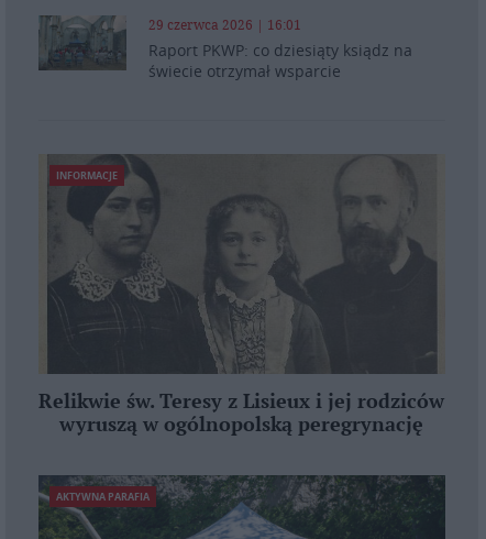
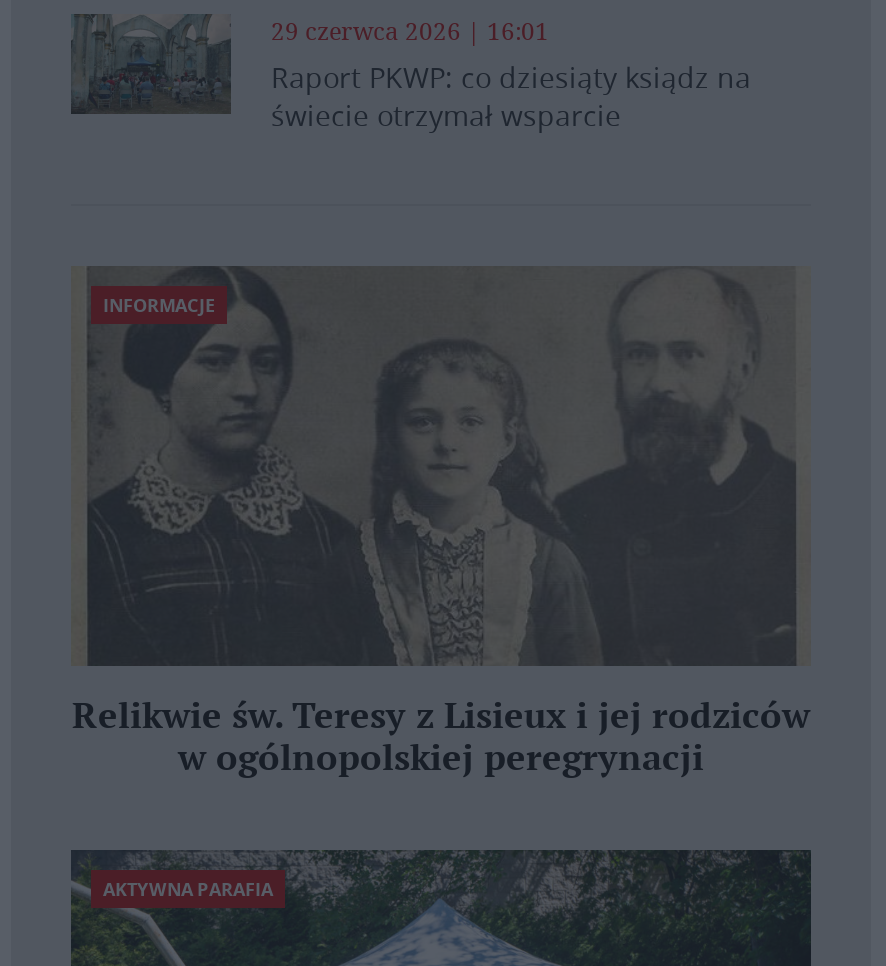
[60,414,424,437] wyruszą w ogólnopolską peregrynację -> [178,738,704,780] w ogólnopolskiej peregrynacji

